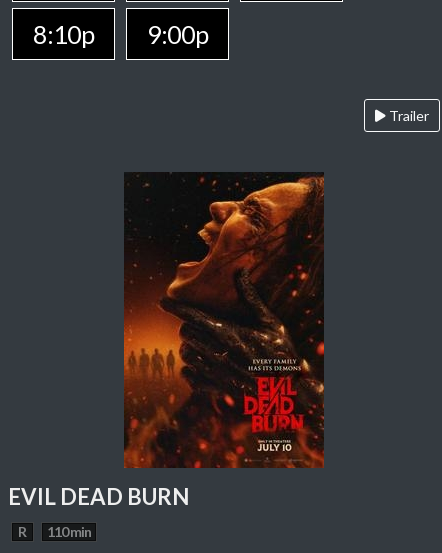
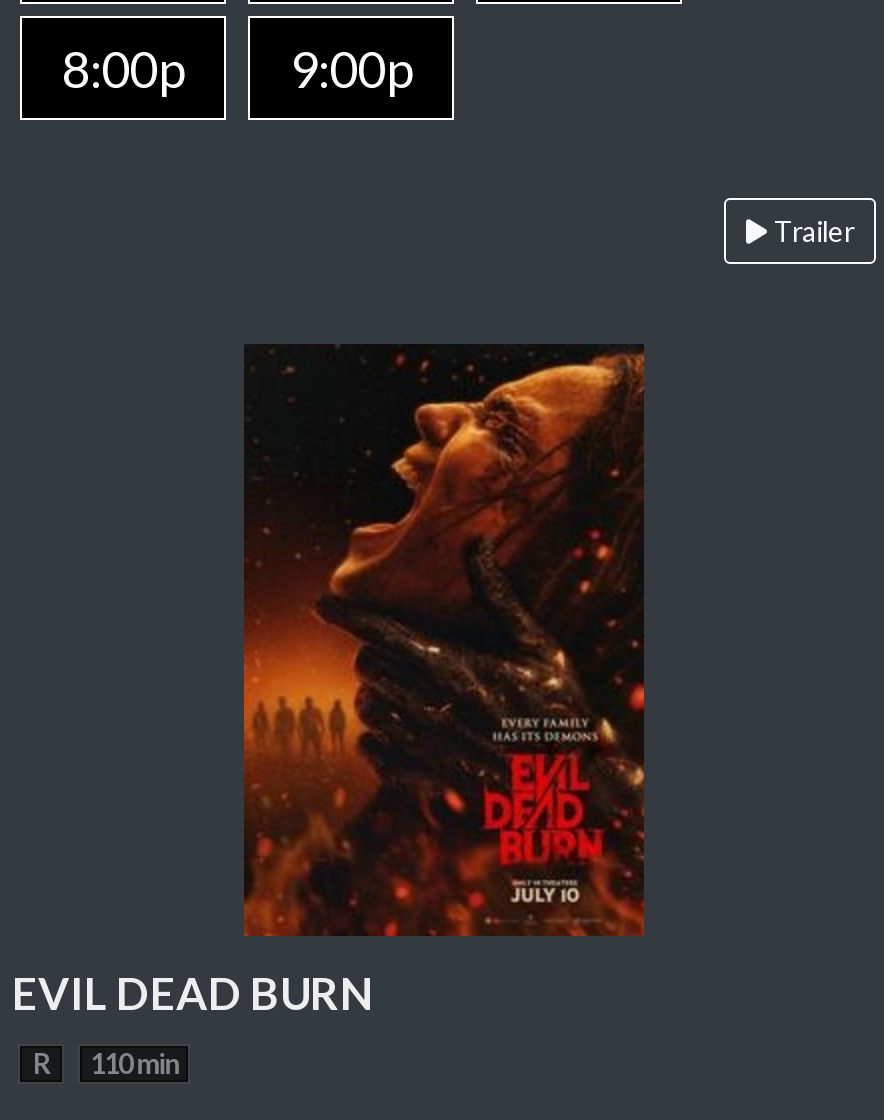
[33,19,208,49] 8:10p 9:00p -> [62,38,412,98] 8:00p 9:00p

